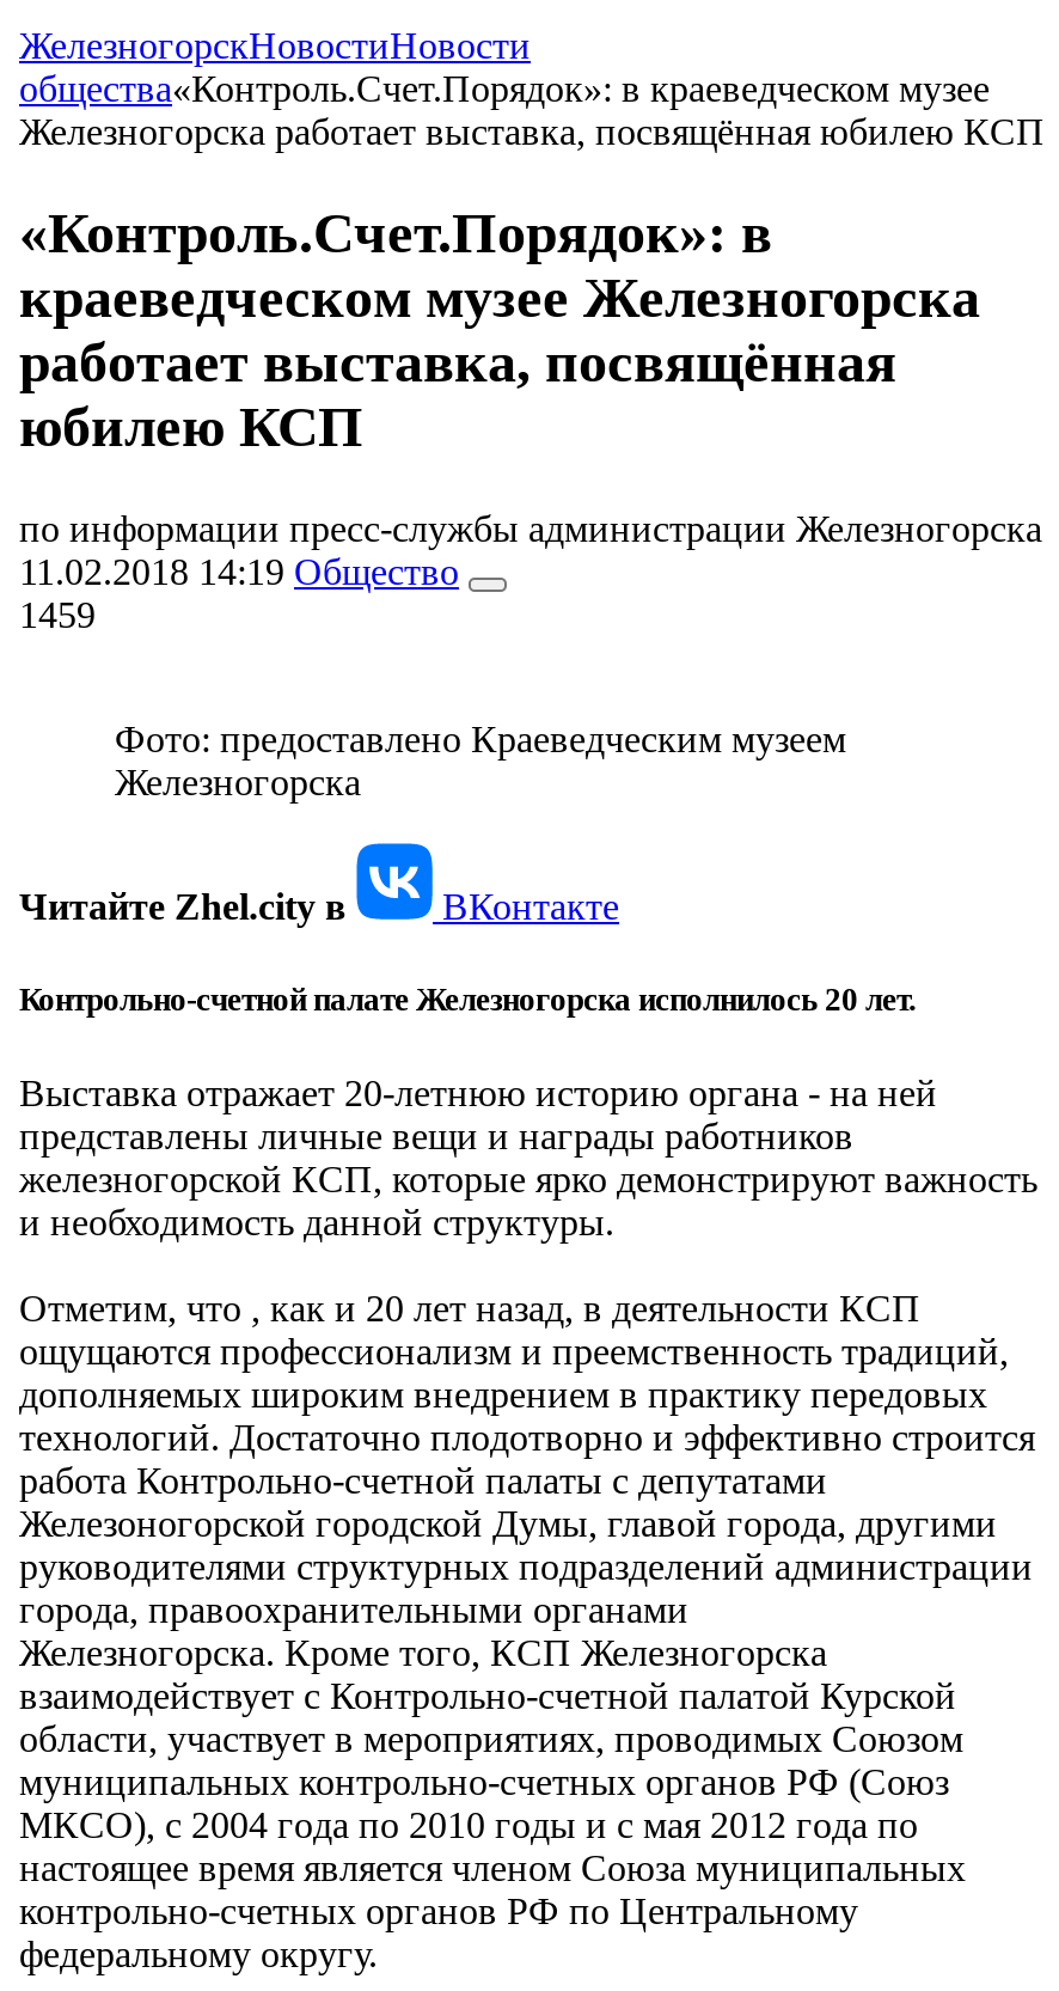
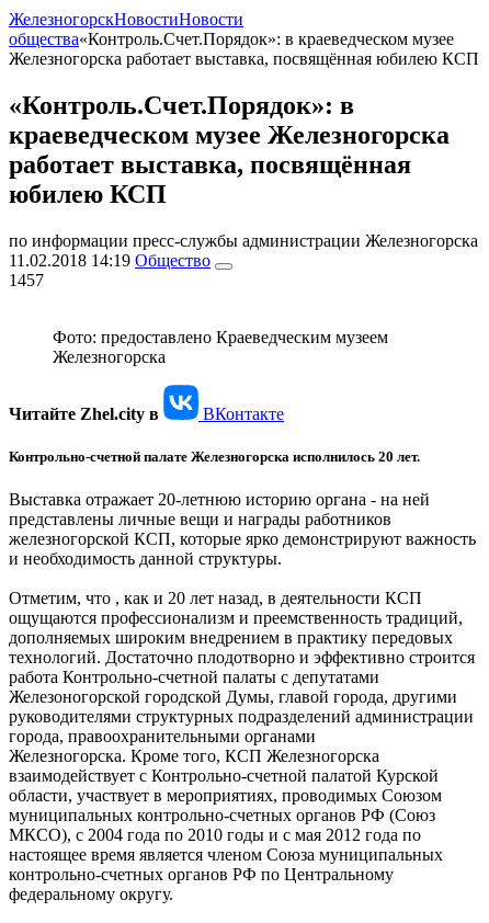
[19,594,96,634] 1459 -> [9,271,44,289] 1457

